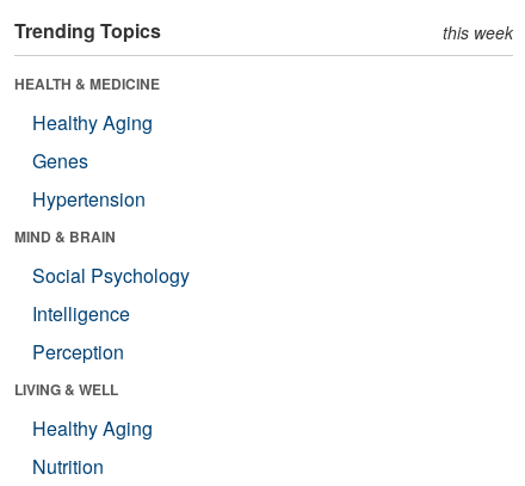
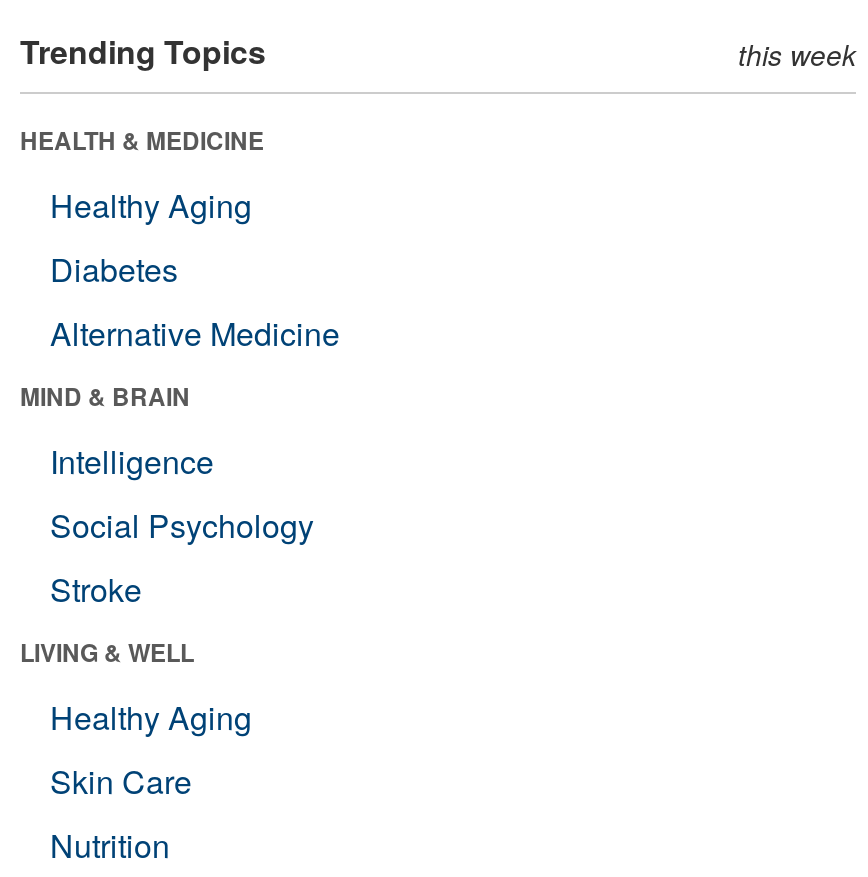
[32,147,146,212] Genes | Hypertension -> [50,246,340,356] Diabetes | Alternative Medicine
moved [32,299,130,327] -> [50,438,214,484]: Intelligence
[32,338,124,365] Perception -> [50,566,142,612] Stroke
none -> [50,758,192,804] Skin Care

